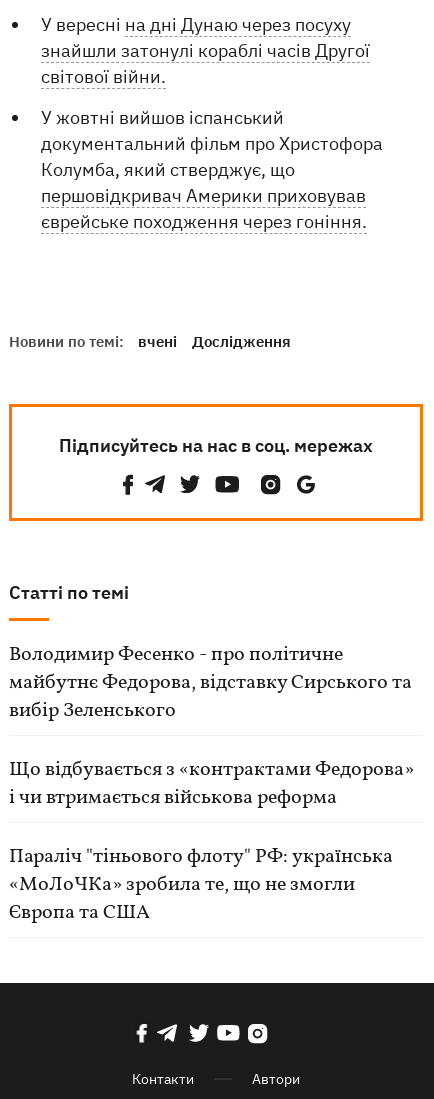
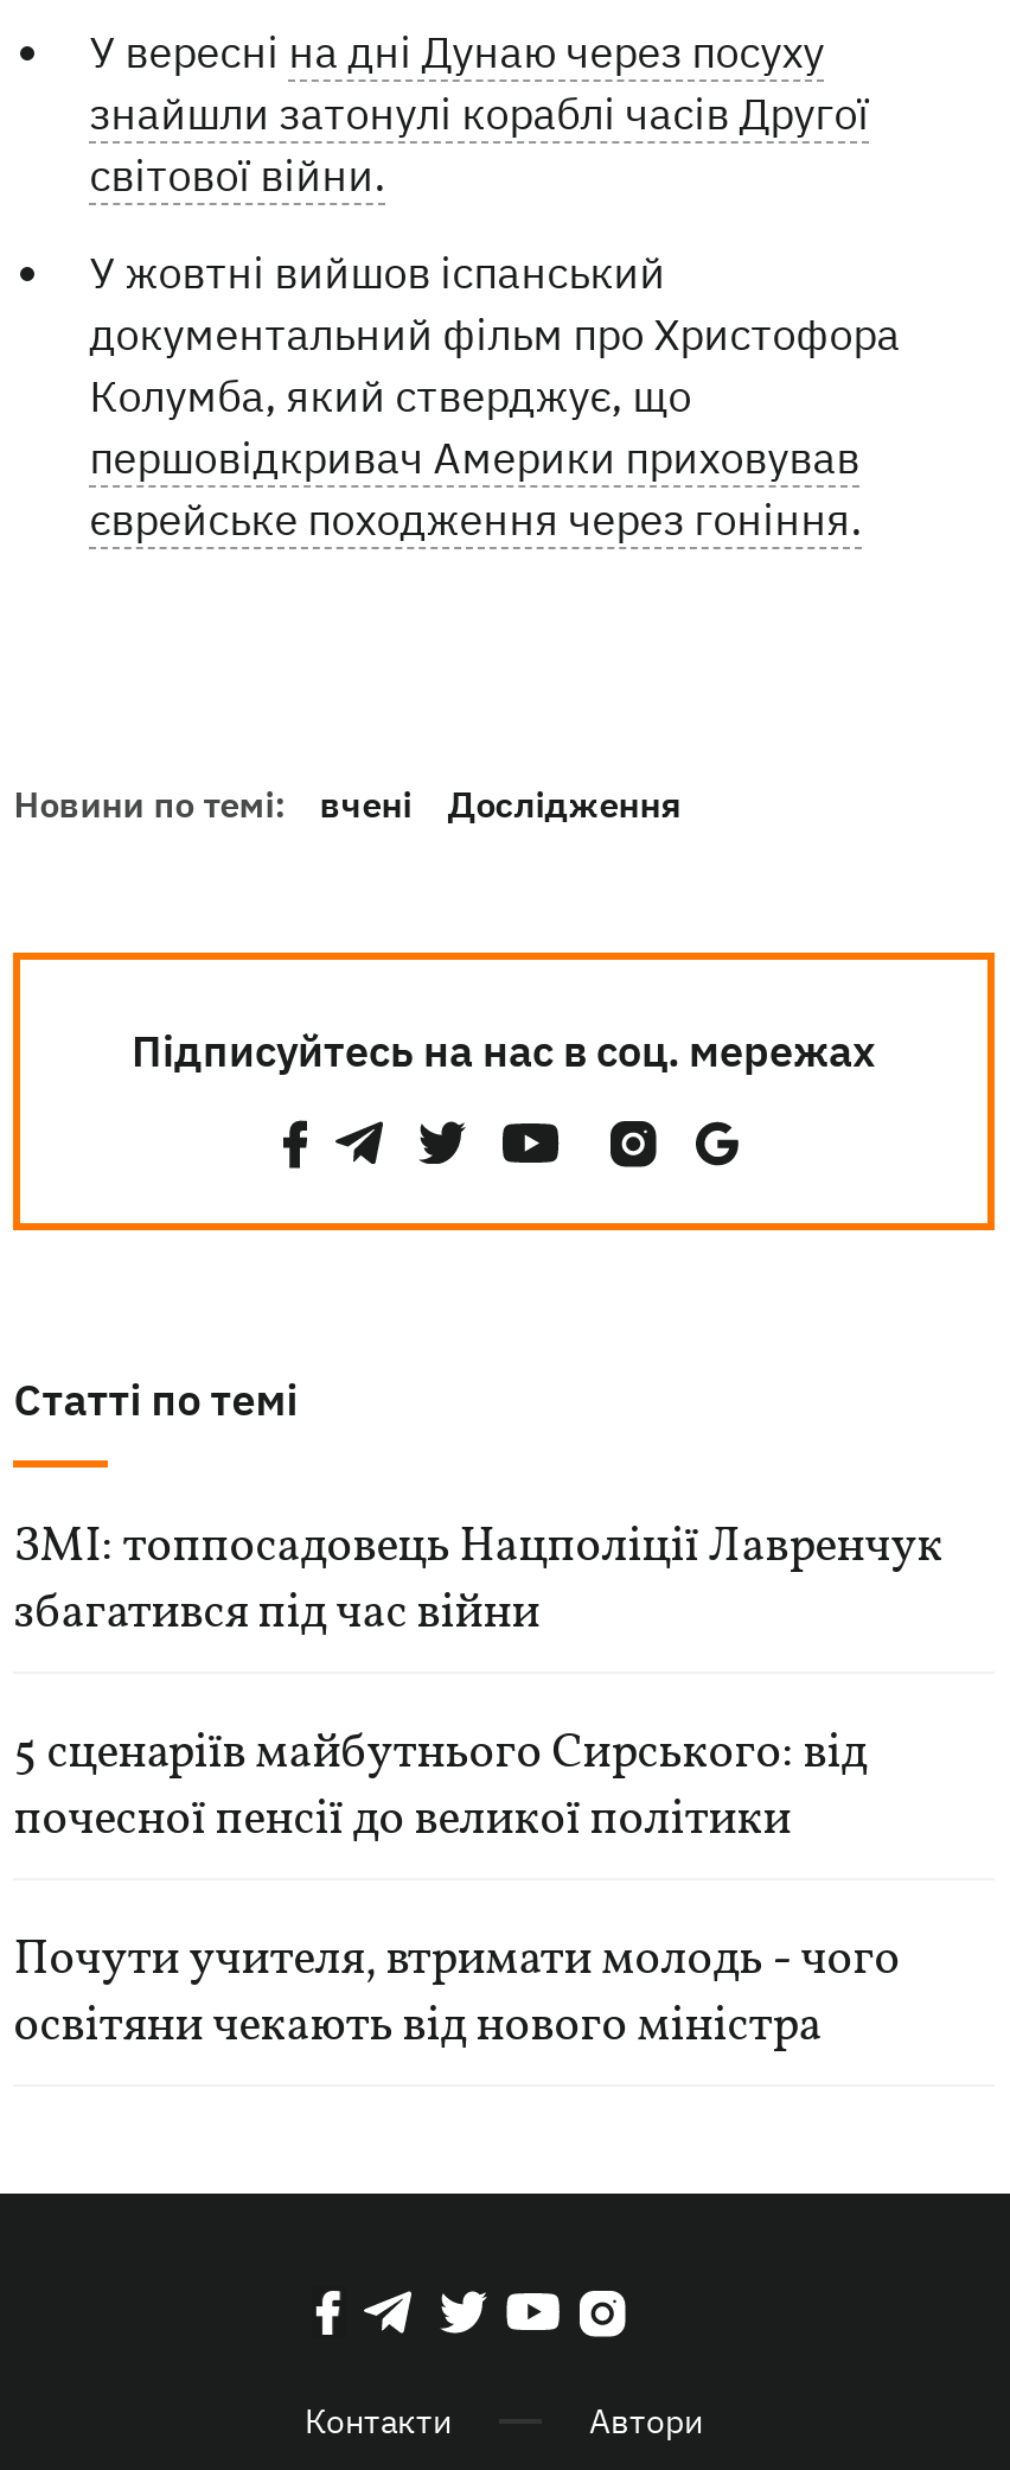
[9,641,412,725] Володимир Фесенко - про політичне | майбутнє Федорова, відставку Сирського та | вибір Зеленського -> [14,1515,943,1648] ЗМІ: топпосадовець Нацполіції Лавренчук | збагатився під час війни
[9,756,414,812] Що відбувається з «контрактами Федорова» | і чи втримається військова реформа -> [14,1721,867,1854] 5 сценаріїв майбутнього Сирського: від | почесної пенсії до великої політики
[9,843,393,927] Параліч "тіньового флоту" РФ: українська | «МоЛоЧКа» зробила те, що не змогли | Європа та США -> [14,1928,900,2061] Почути учителя, втримати молодь - чого | освітяни чекають від нового міністра

